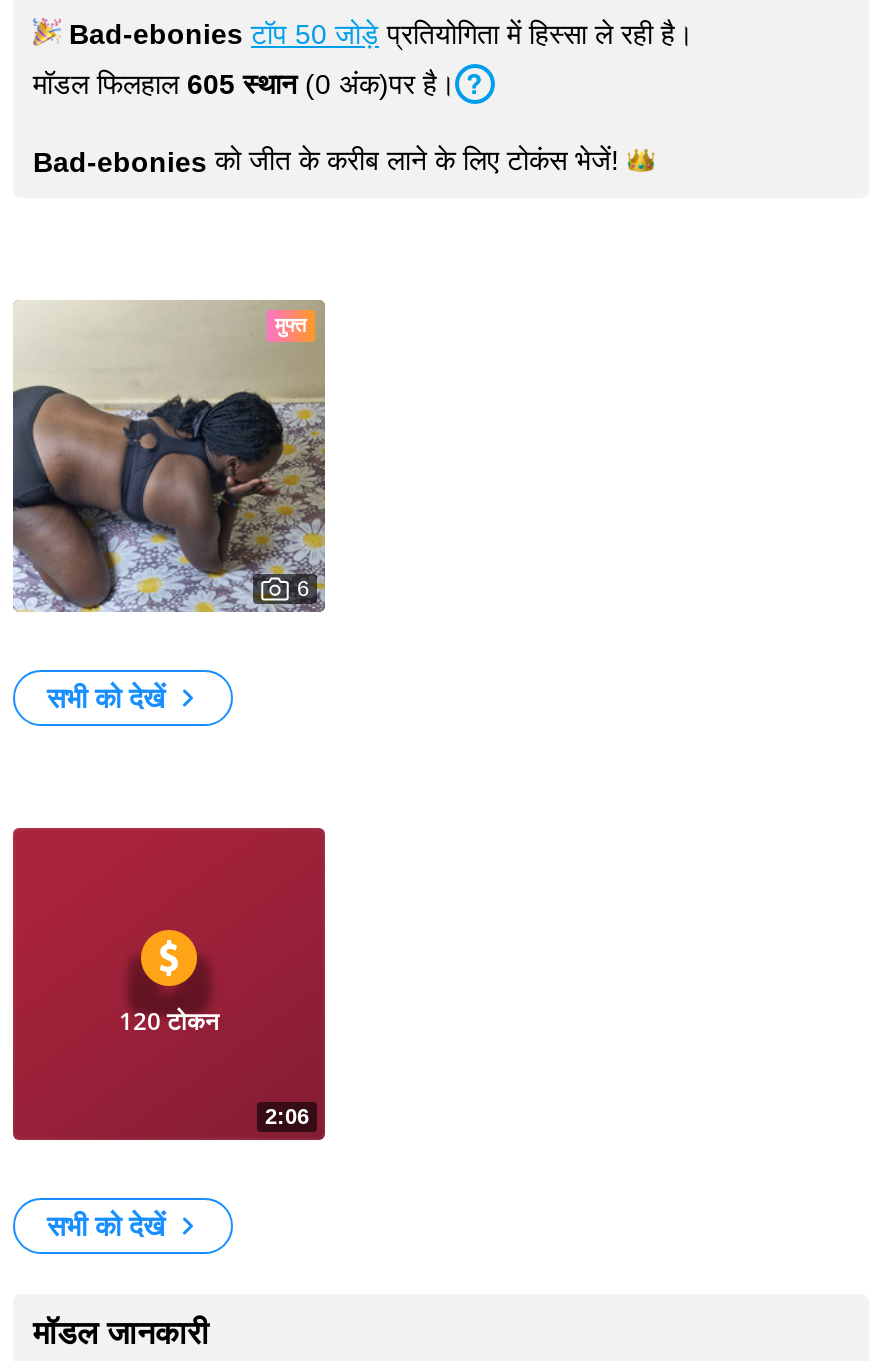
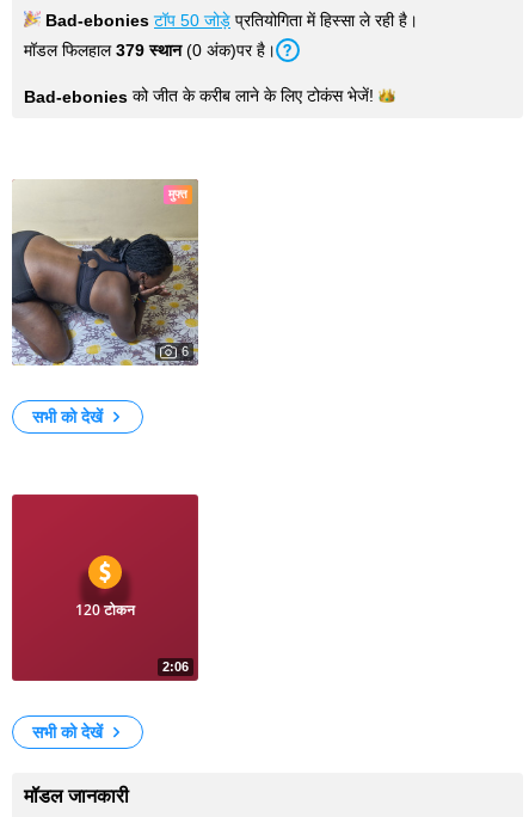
[33,68,455,100] मॉडल फिलहाल 605 स्थान (0 अंक)पर है। -> [24,41,276,60] मॉडल फिलहाल 379 स्थान (0 अंक)पर है।

